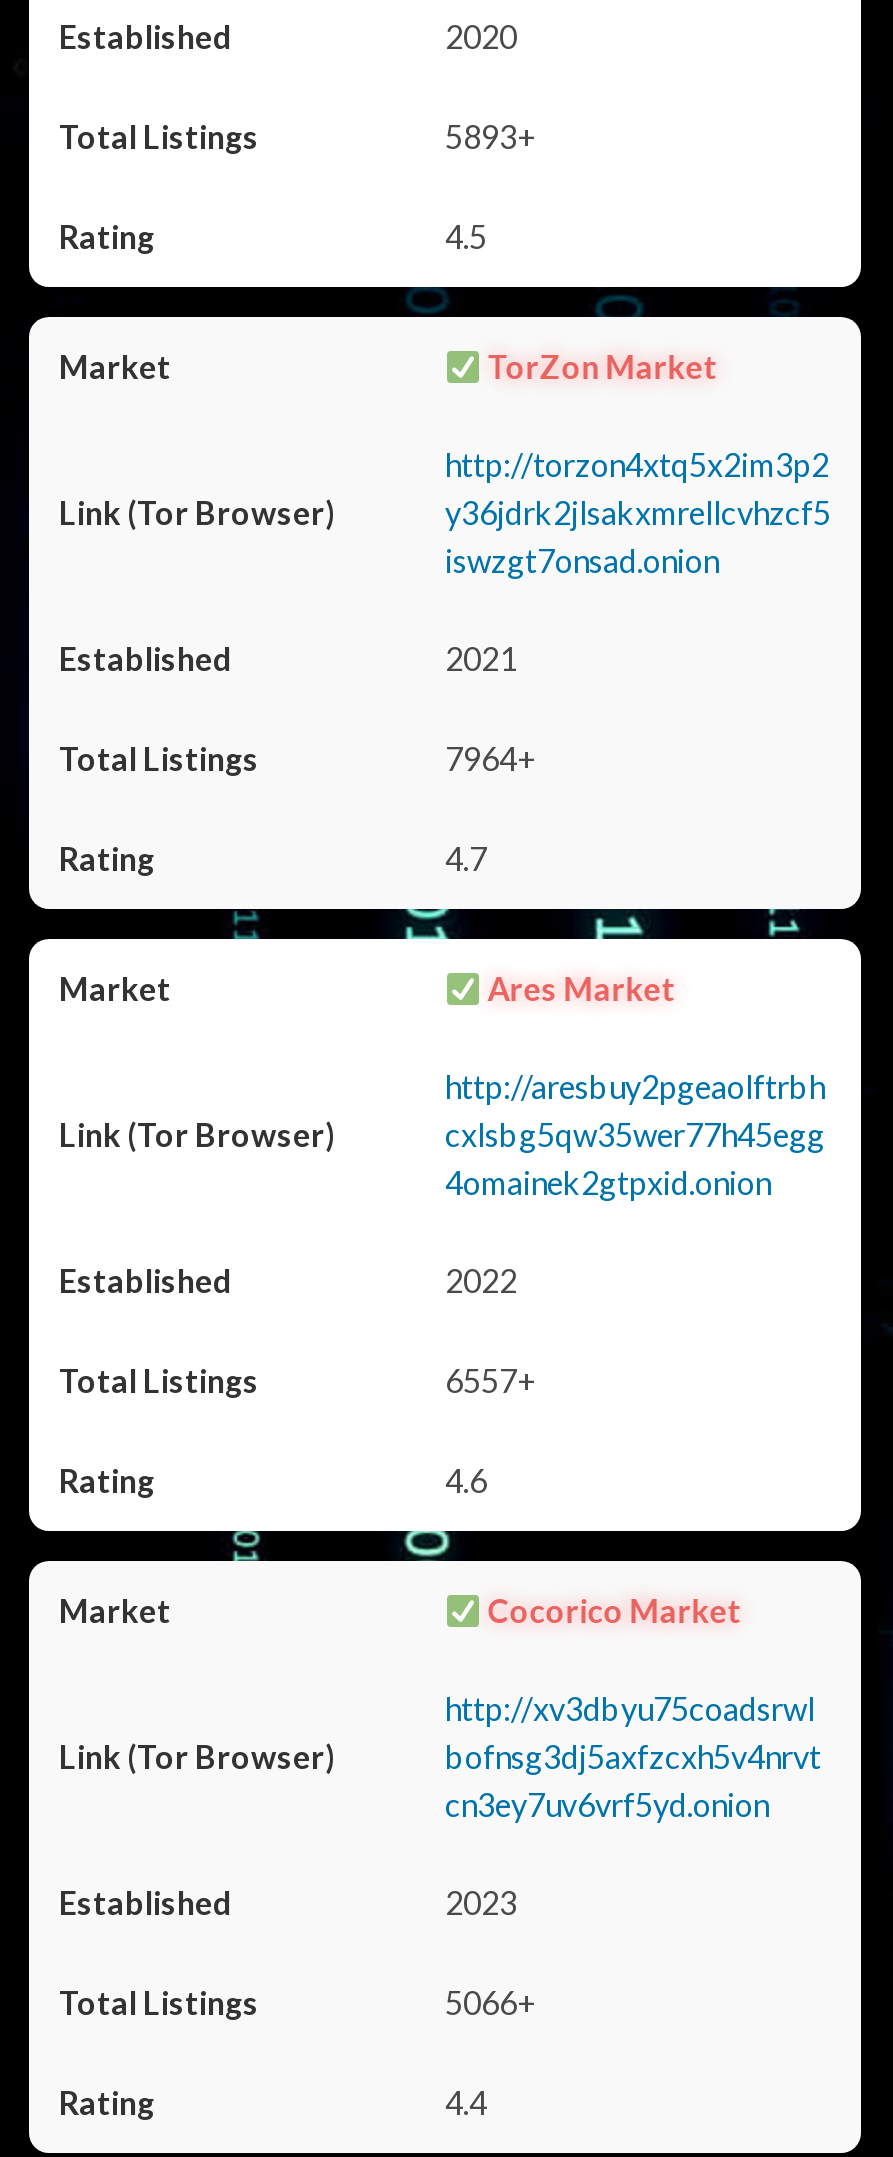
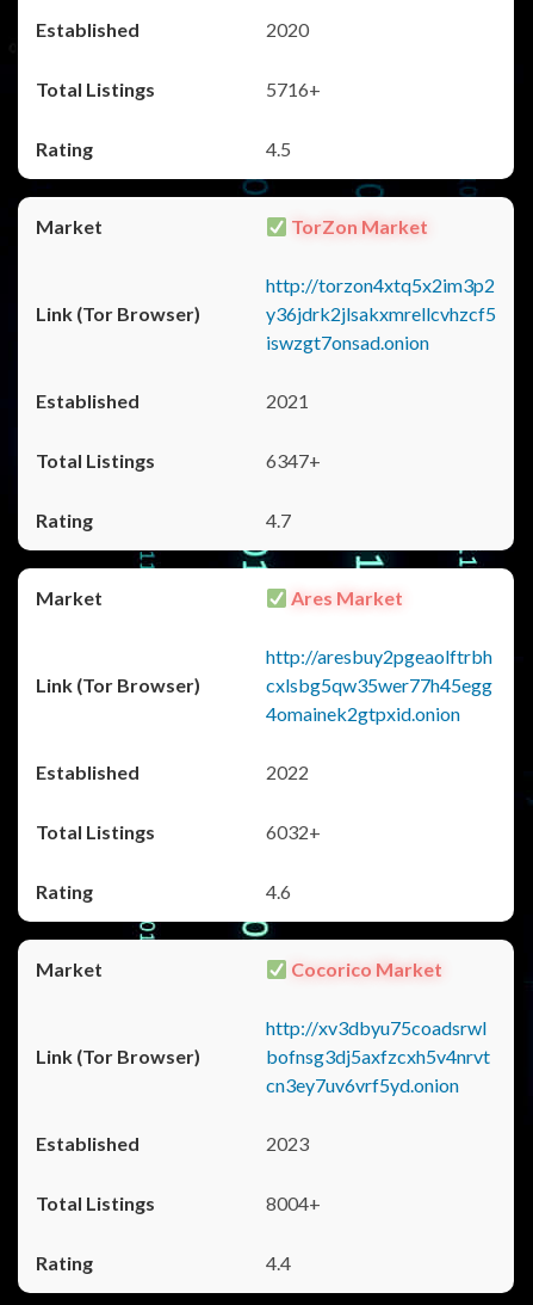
[445,117,537,155] 5893+ -> [266,78,321,100] 5716+
[445,739,537,777] 7964+ -> [266,449,321,472] 6347+
[445,1361,537,1399] 6557+ -> [266,820,321,843] 6032+
[445,1983,537,2021] 5066+ -> [266,1192,321,1214] 8004+

